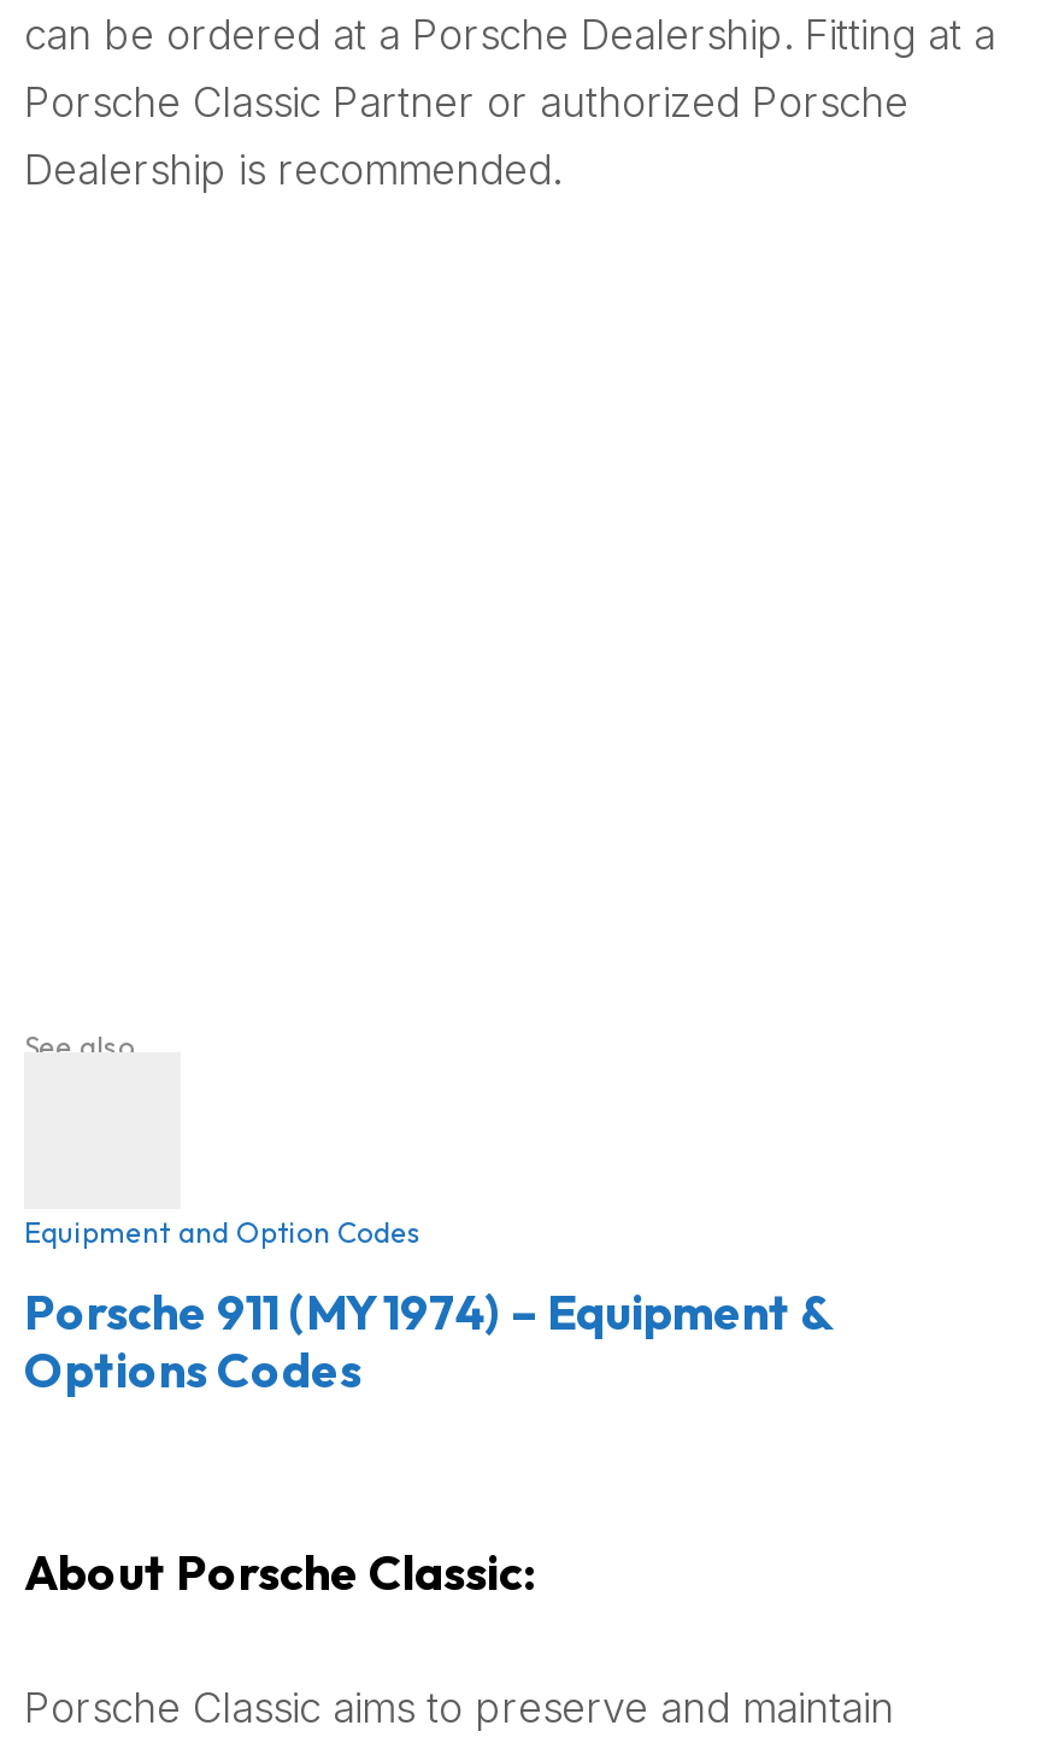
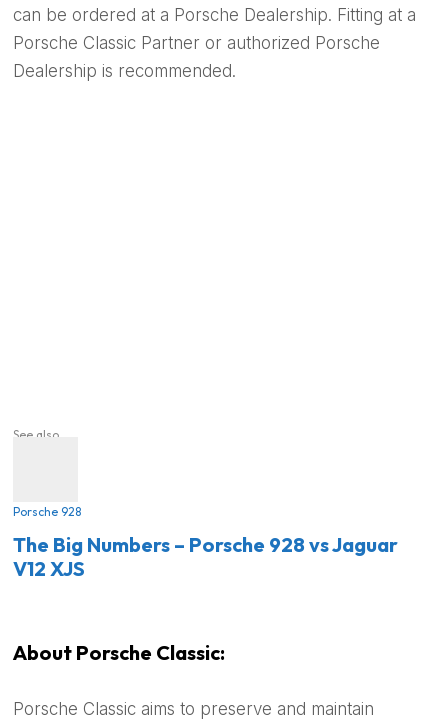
[24,1215,422,1251] Equipment and Option Codes -> [13,504,81,519] Porsche 928
[24,1282,831,1400] Porsche 911 (MY 1974) – Equipment & | Options Codes -> [13,532,398,581] The Big Numbers – Porsche 928 vs Jaguar | V12 XJS

